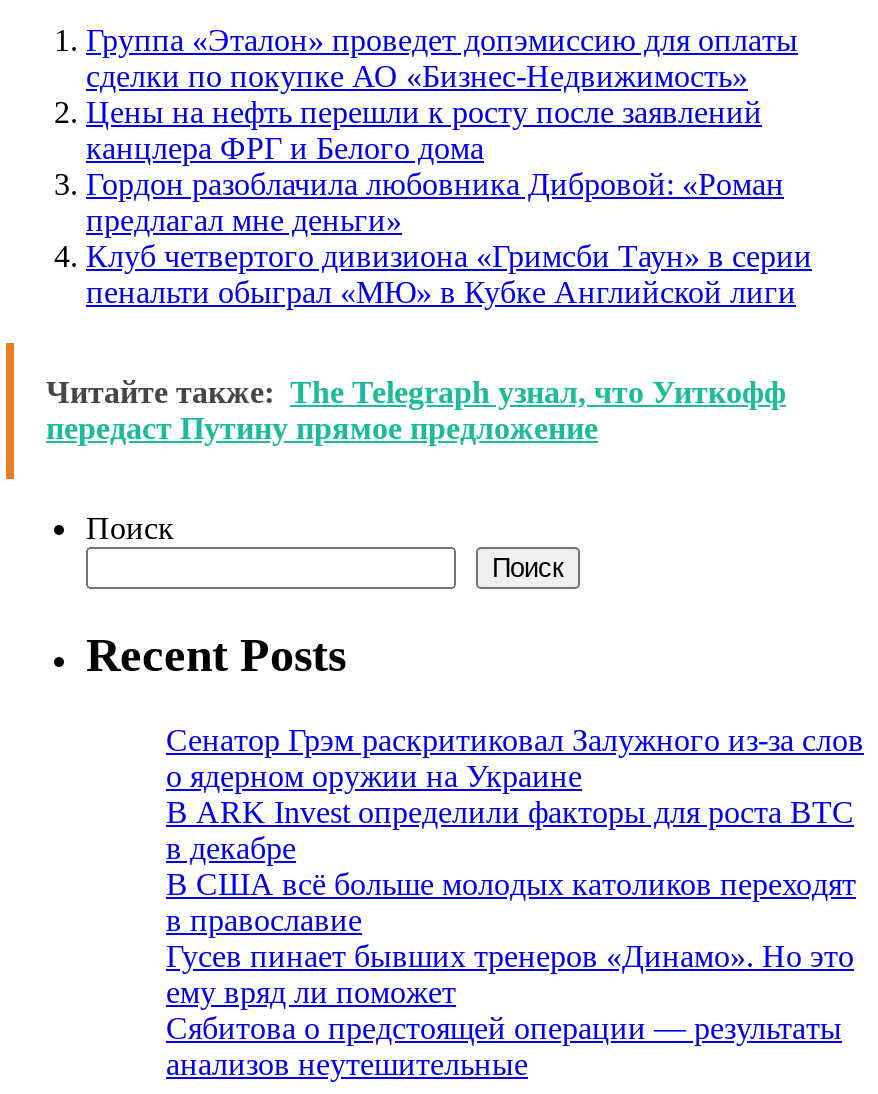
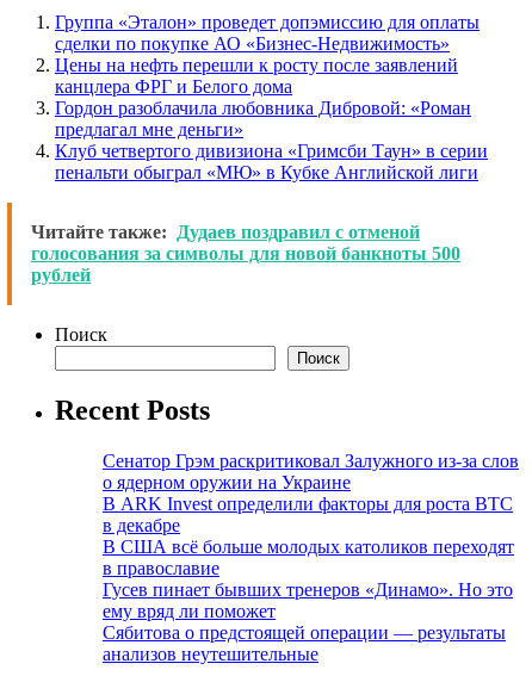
[46,375,786,445] Читайте также: The Telegraph узнал, что Уиткофф | передаст Путину прямое предложение -> [31,222,460,285] Читайте также: Дудаев поздравил с отменой | голосования за символы для новой банкноты 500 | рублей

